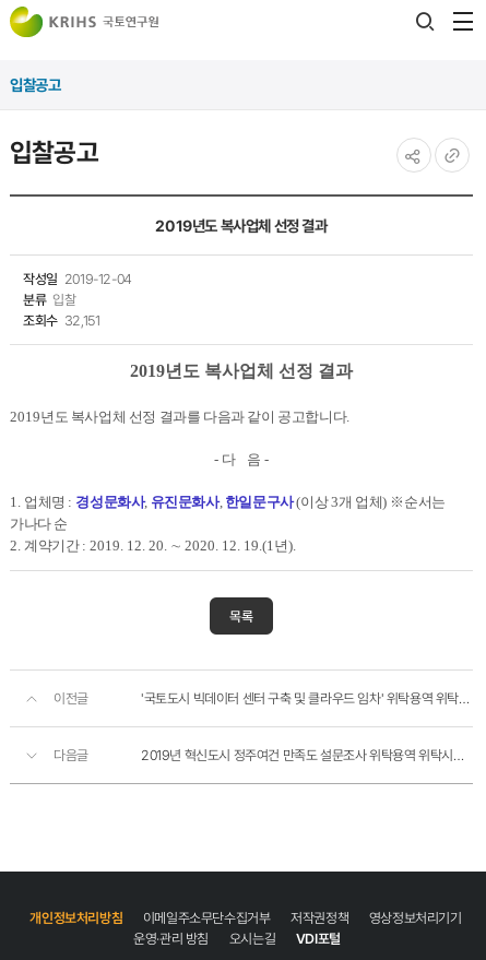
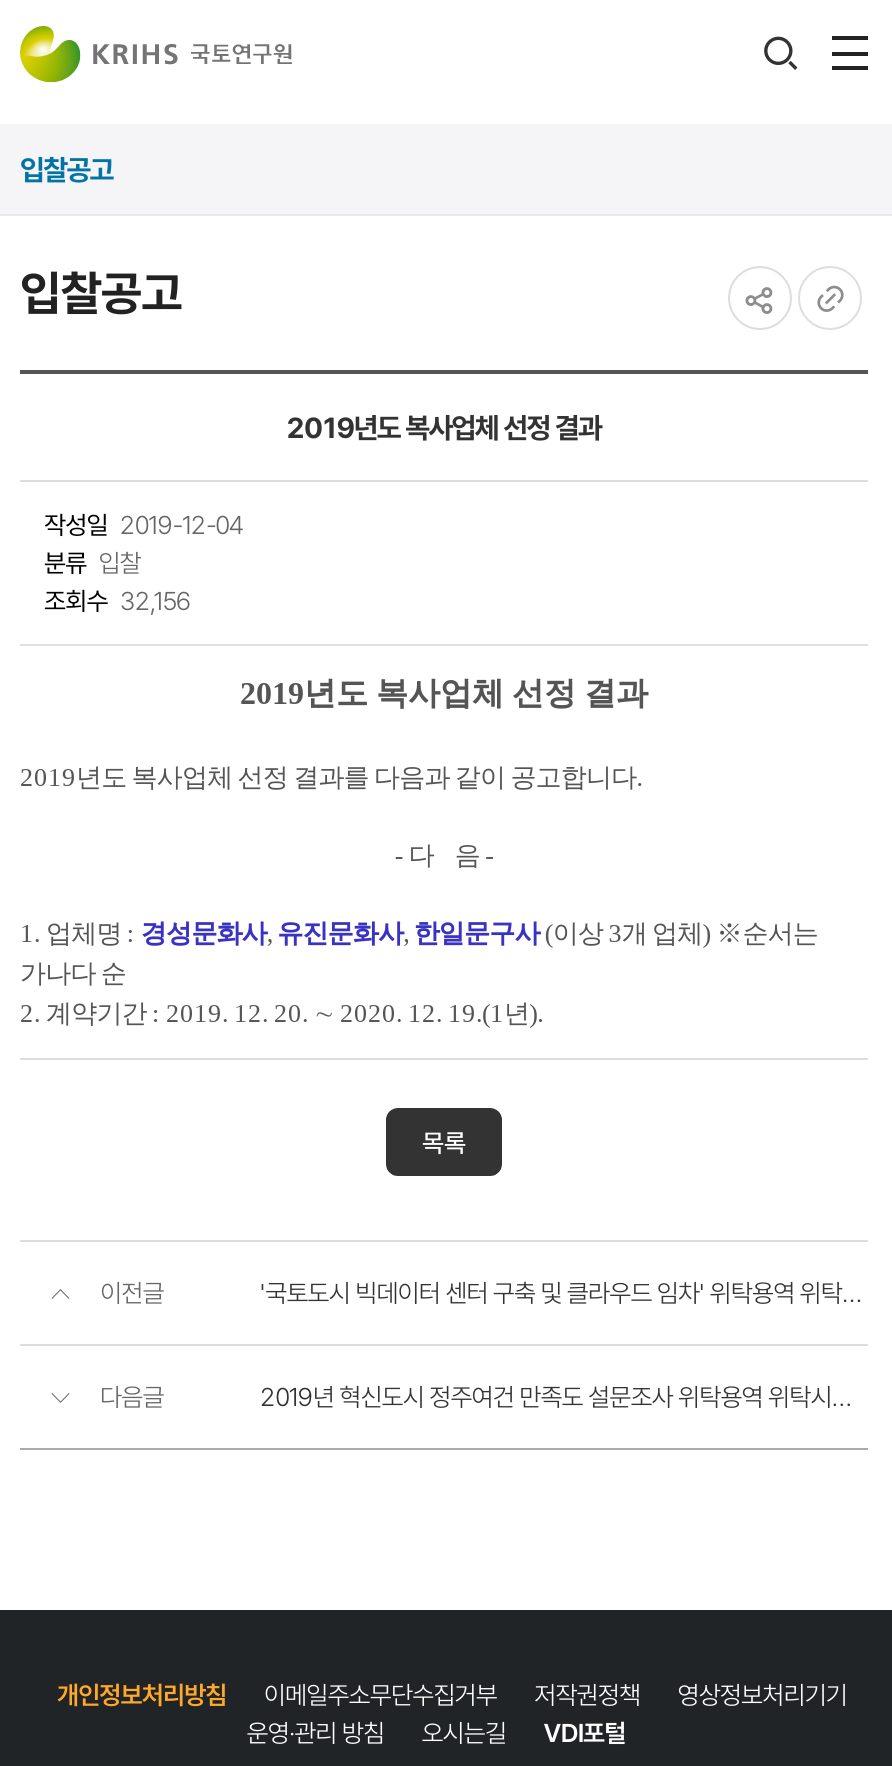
[23,312,100,329] 조회수 32,151 -> [44,586,191,616] 조회수 32,156

